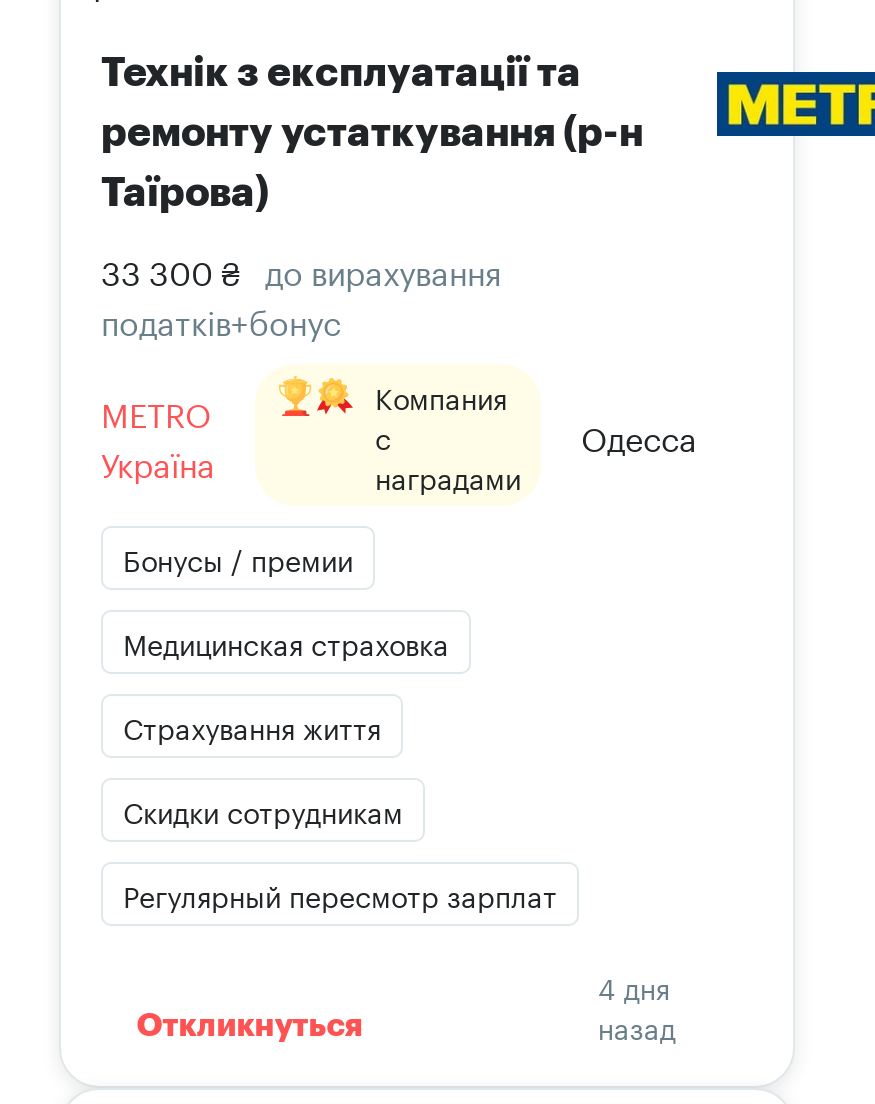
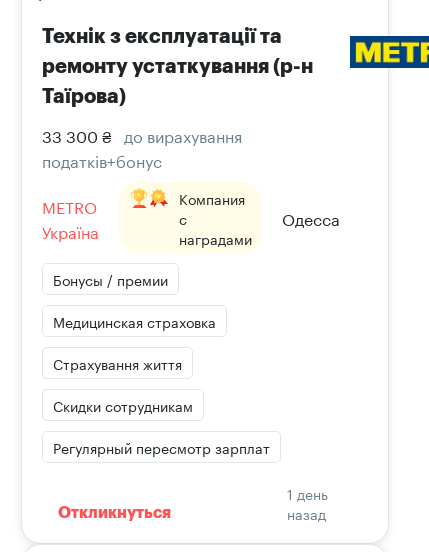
[598,964,670,1008] 4 дня -> [287,482,328,504] 1 день

